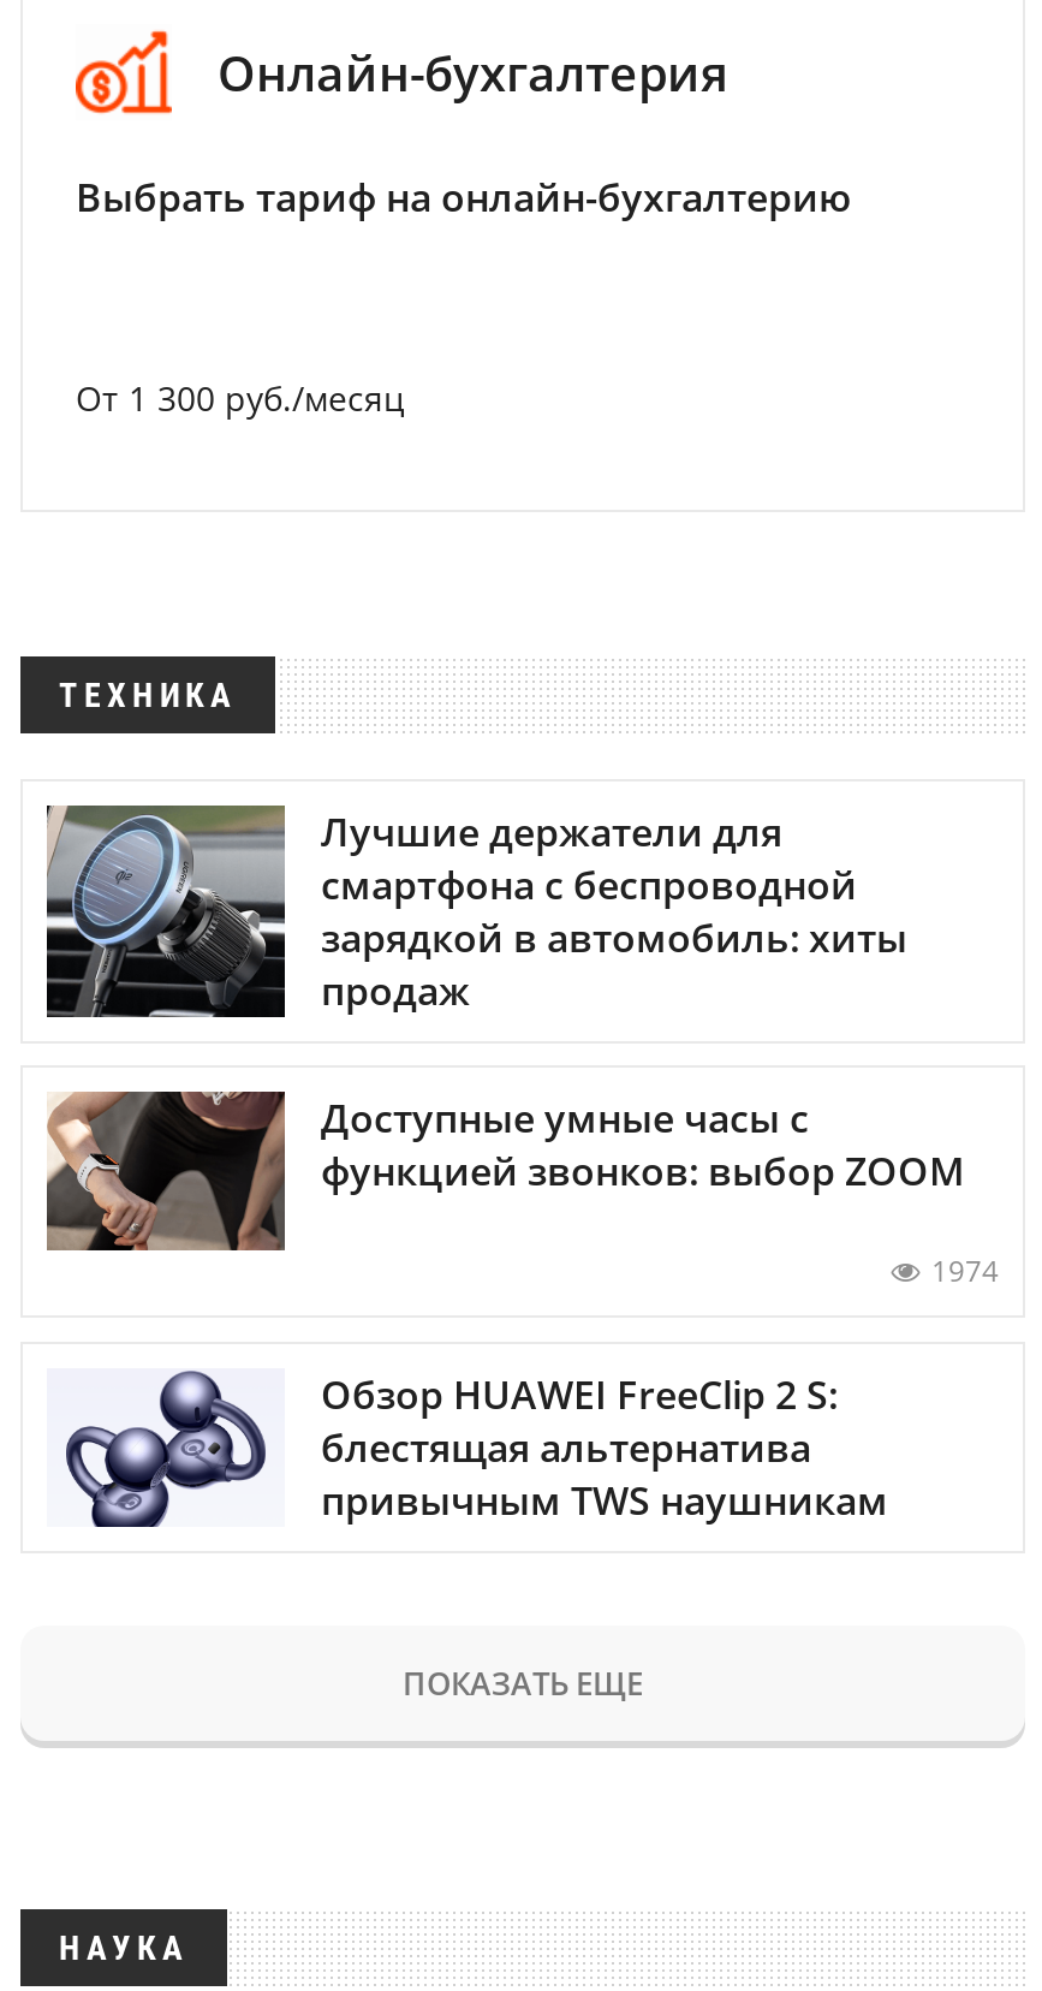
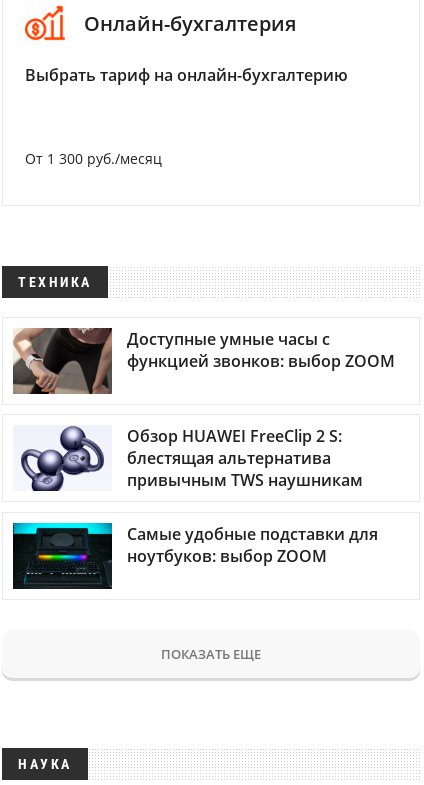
[44,803,907,1020] [image] | Лучшие держатели для | смартфона с беспроводной | зарядкой в автомобиль: хиты | продаж -> none
moved [44,1087,965,1253] -> [12,326,395,395]: [image] | Доступные умные часы с | функцией звонков: выбор ZOOM
[931,1251,999,1292] 1974 -> none
moved [61,1367,888,1529] -> [19,425,363,493]: [image] | Обзор HUAWEI FreeClip 2 S: | блестящая альтернатива | привычным TWS наушникам
none -> [12,522,378,590] [image] | Самые удобные подставки для | ноутбуков: выбор ZOOM

